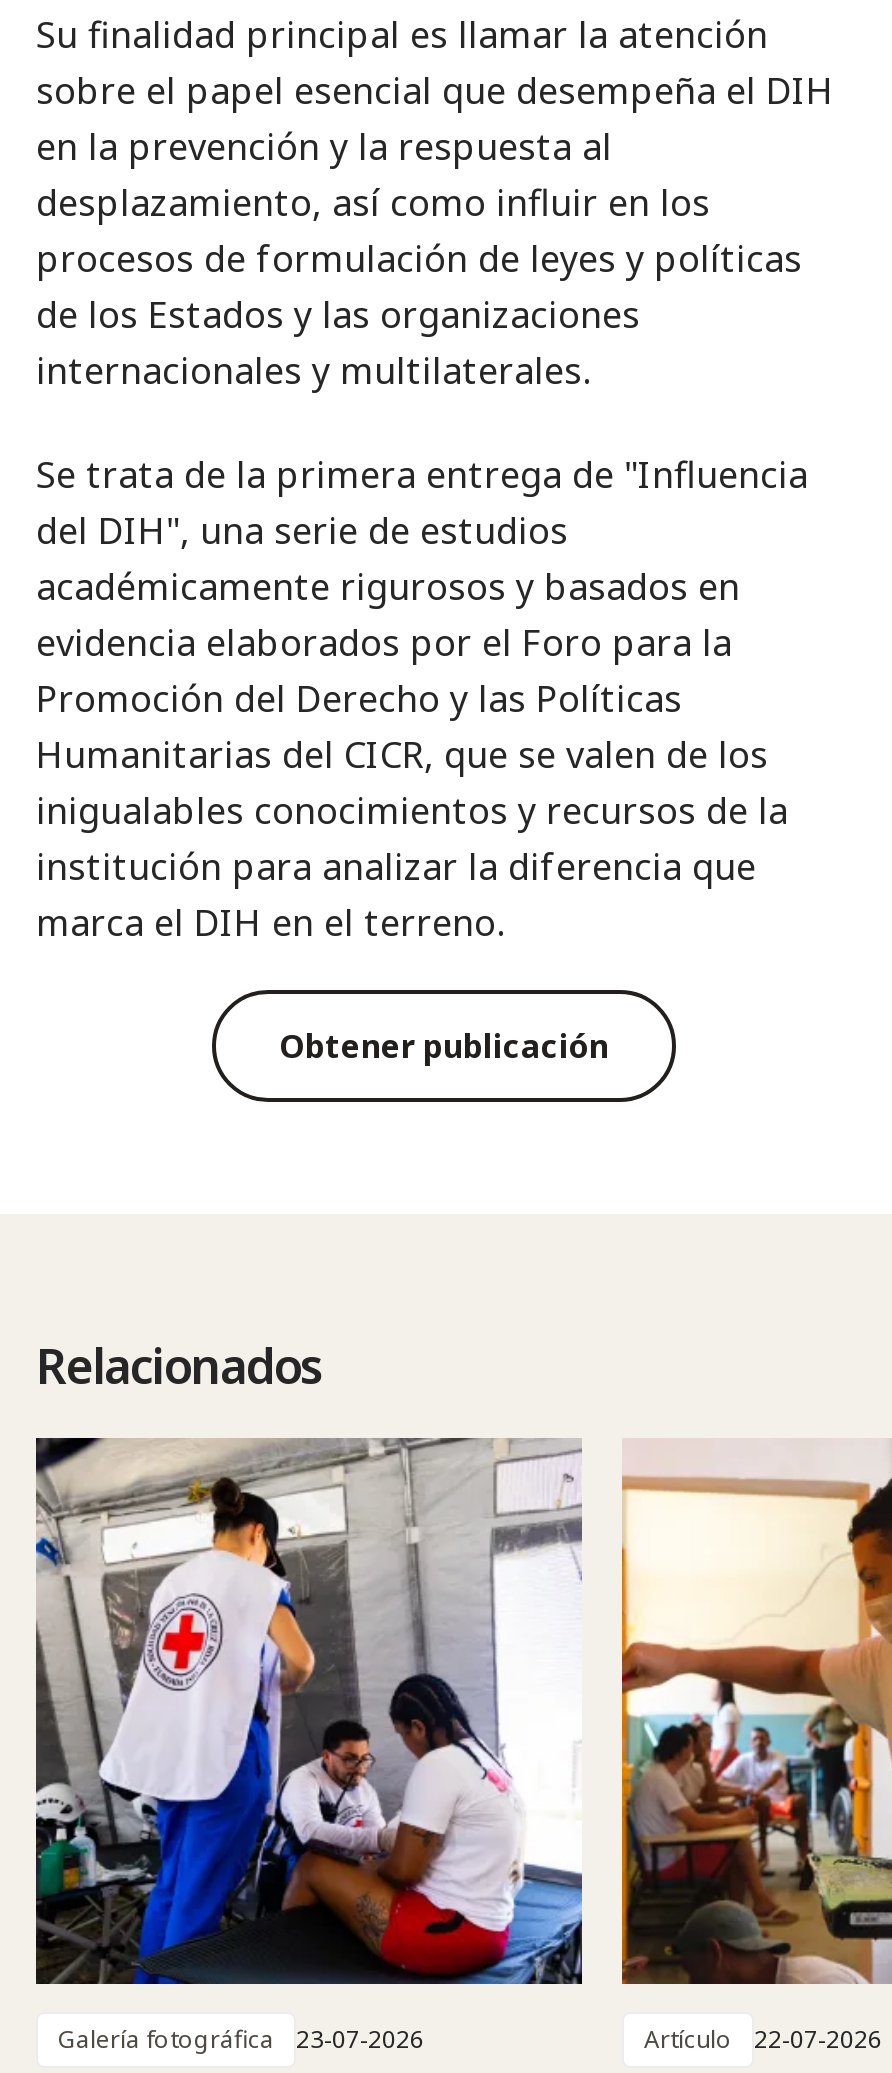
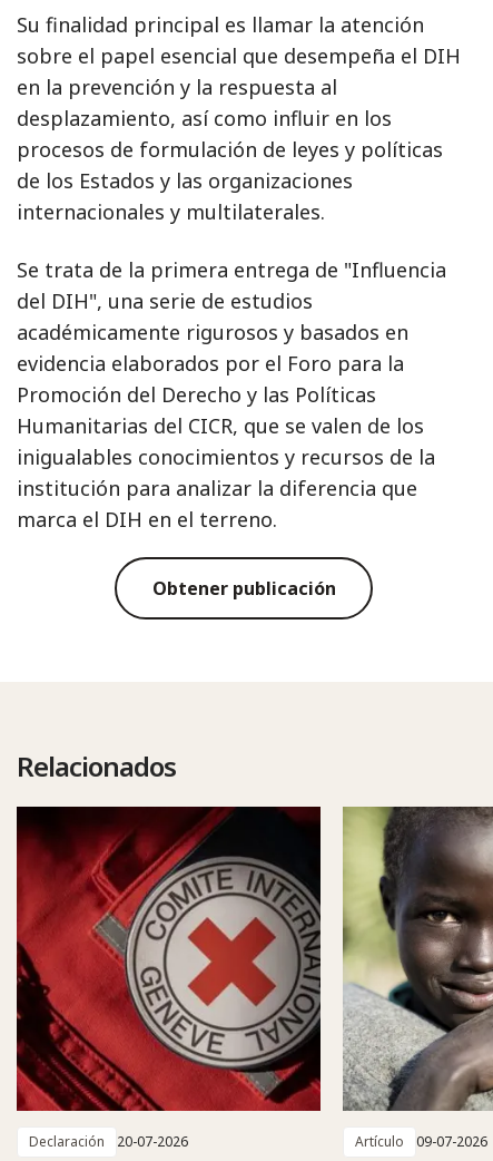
[34,1438,584,2056] [image] | Galería fotográfica | 23-07-2026 -> [16,806,322,1151] [image] | Declaración | 20-07-2026
[620,1438,886,2056] [image] | Artículo 22-07-2026 -> [343,806,490,1151] [image] | Artículo 09-07-2026

